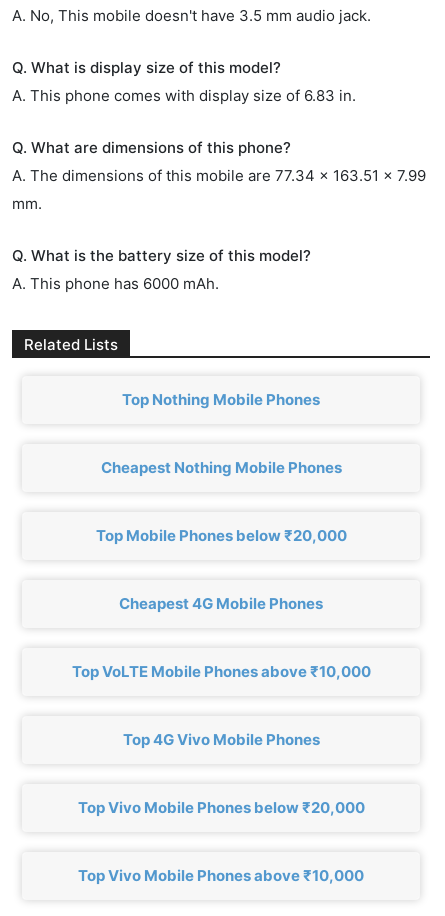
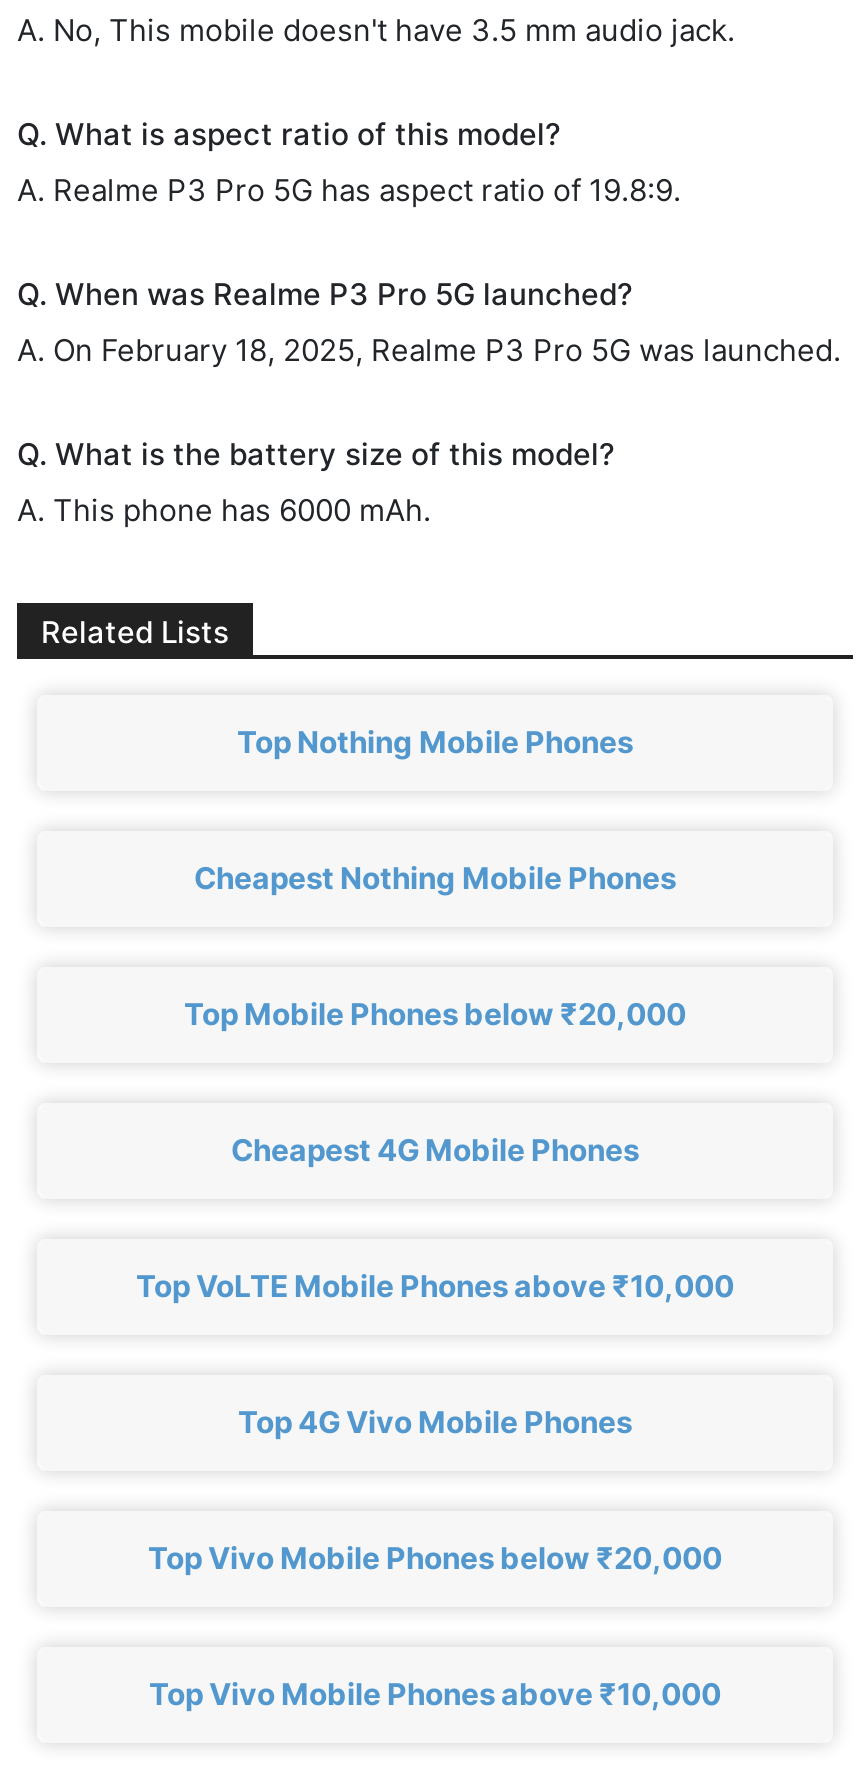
[12,58,426,213] Q. What is display size of this model? | A. This phone comes with display size of 6.83 in. | Q. What are dimensions of this phone? | A. The dimensions of this mobile are 77.34 x 163.51 x 7.99 | mm. -> [17,115,841,369] Q. What is aspect ratio of this model? | A. Realme P3 Pro 5G has aspect ratio of 19.8:9. | Q. When was Realme P3 Pro 5G launched? | A. On February 18, 2025, Realme P3 Pro 5G was launched.

